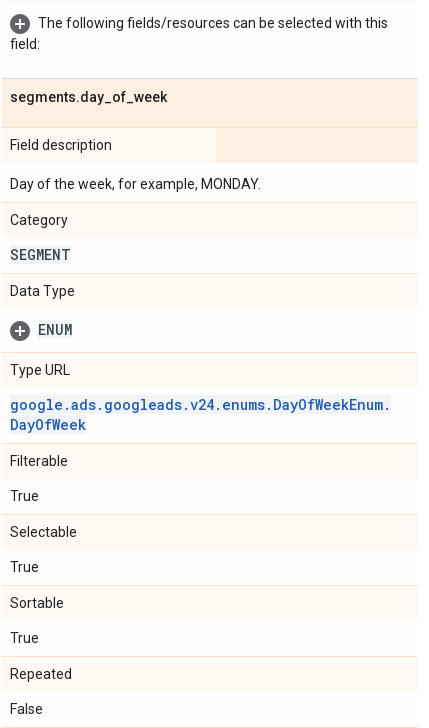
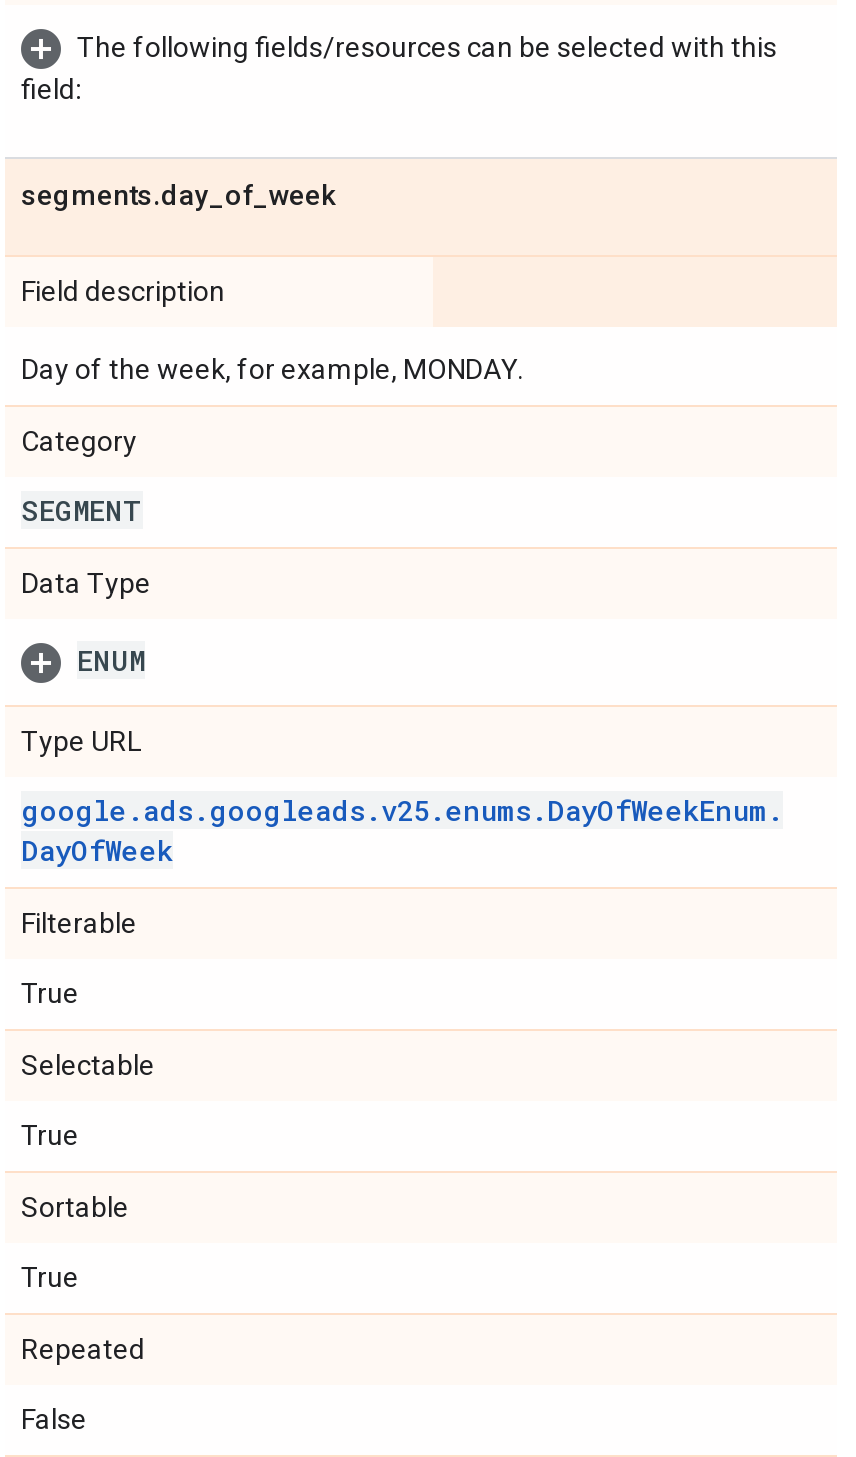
[10,395,391,414] google. ads. googleads.v24.enums. DayOfWeekEnum. -> [21,791,783,829] google. ads. googleads.v25.enums. DayOfWeekEnum.

